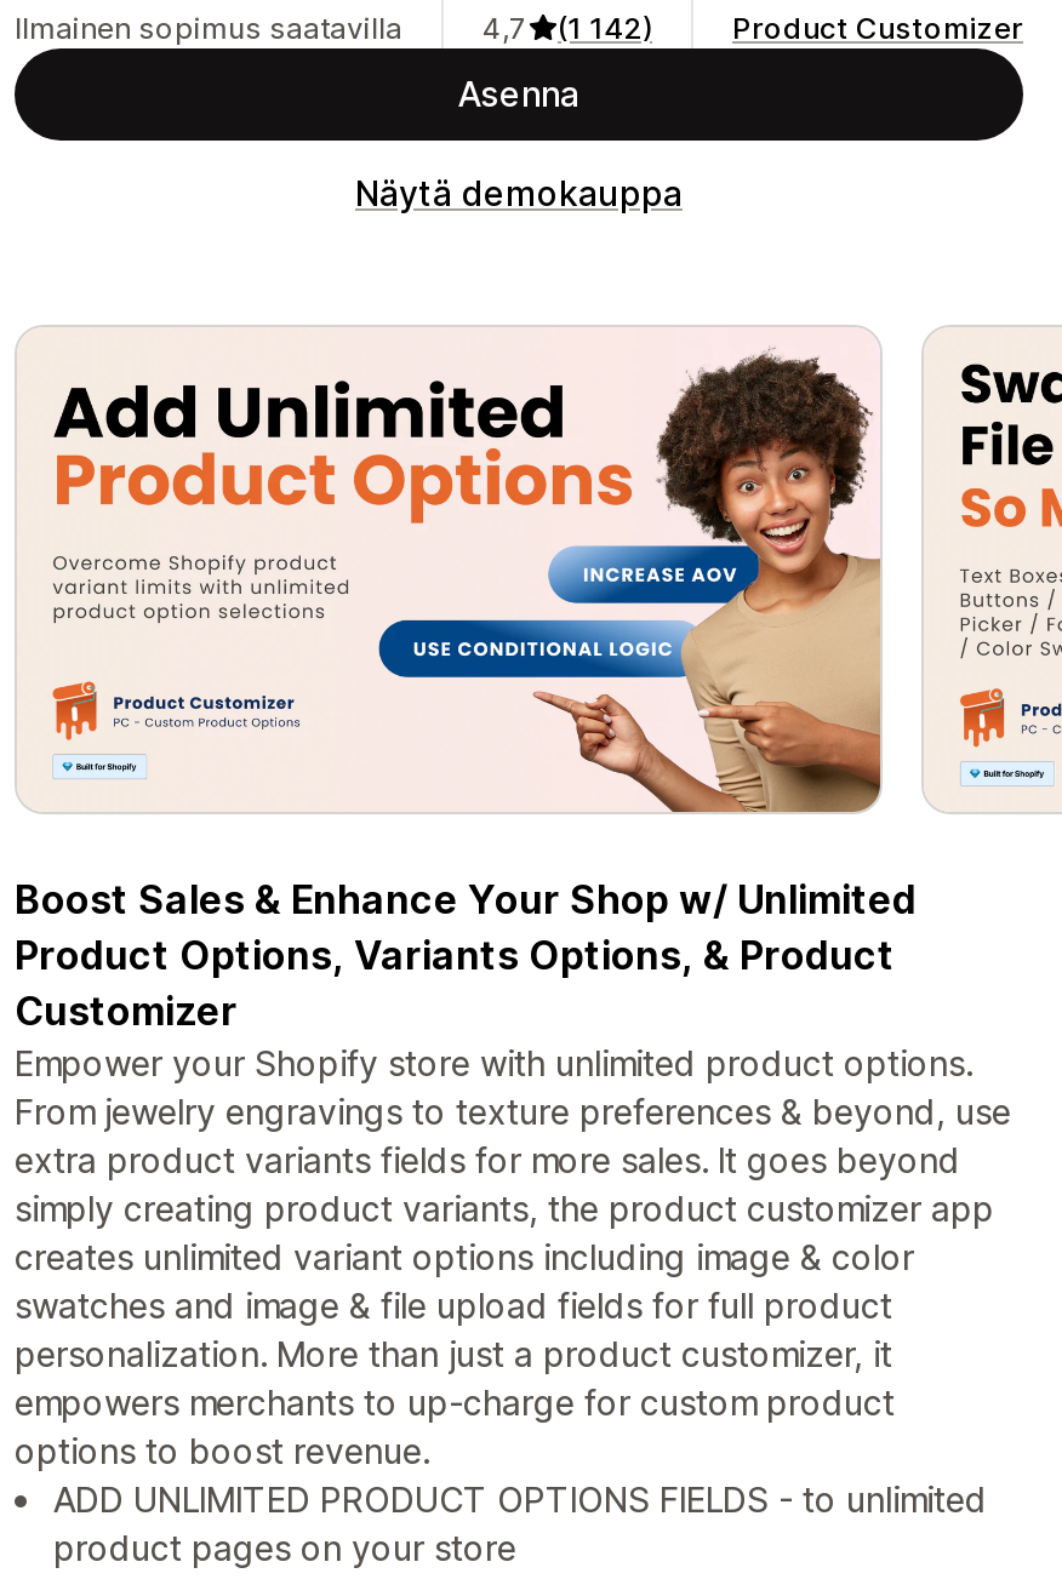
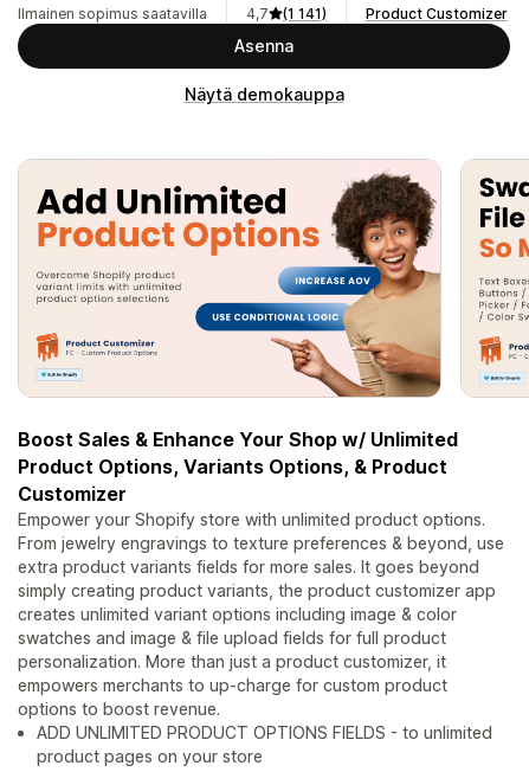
[483,10,652,46] 4,7 (1 142) -> [246,5,327,22] 4,7 (1 141)

